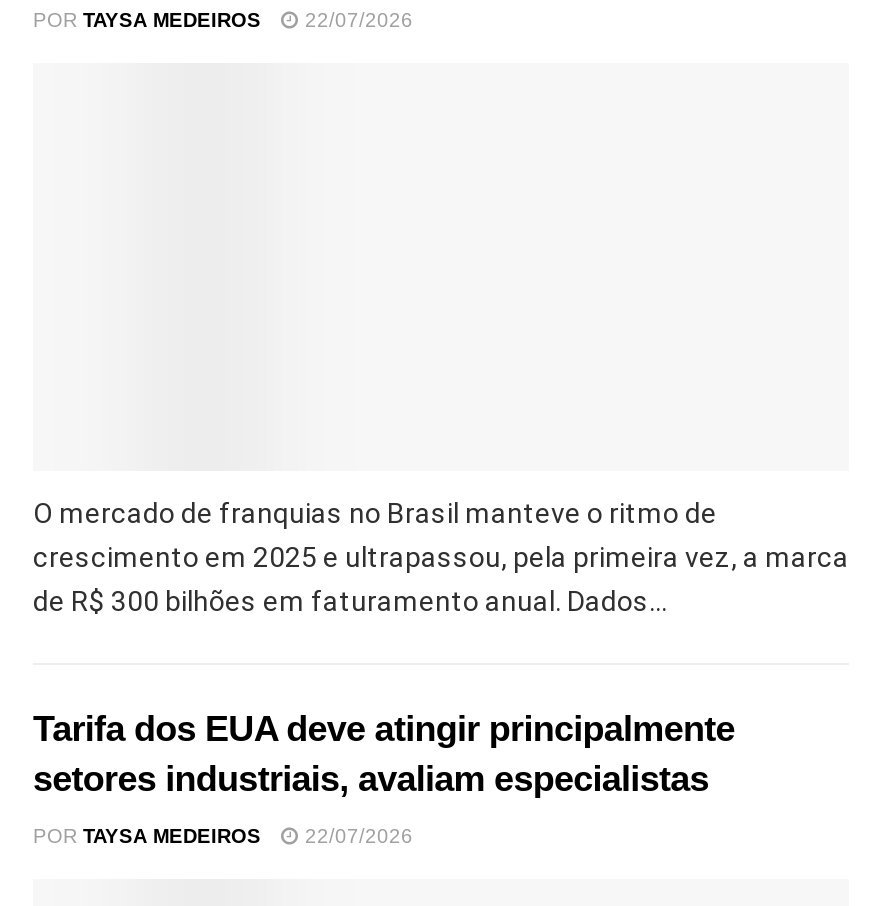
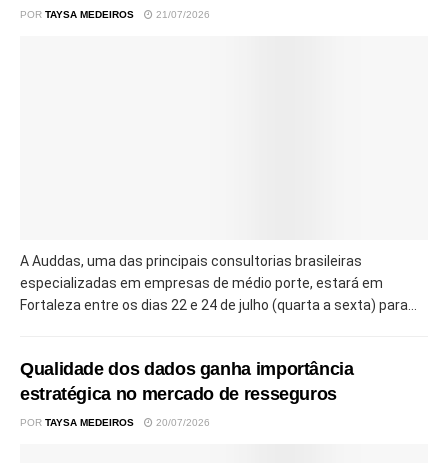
[299,10,413,32] 22/07/2026 -> [153,9,210,20] 21/07/2026
[33,498,849,618] O mercado de franquias no Brasil manteve o ritmo de | crescimento em 2025 e ultrapassou, pela primeira vez, a marca | de R$ 300 bilhões em faturamento anual. Dados... -> [20,253,417,313] A Auddas, uma das principais consultorias brasileiras | especializadas em empresas de médio porte, estará em | Fortaleza entre os dias 22 e 24 de julho (quarta a sexta) para...
[33,710,735,800] Tarifa dos EUA deve atingir principalmente | setores industriais, avaliam especialistas -> [20,359,354,404] Qualidade dos dados ganha importância | estratégica no mercado de resseguros
[299,826,413,848] 22/07/2026 -> [153,417,210,428] 20/07/2026

